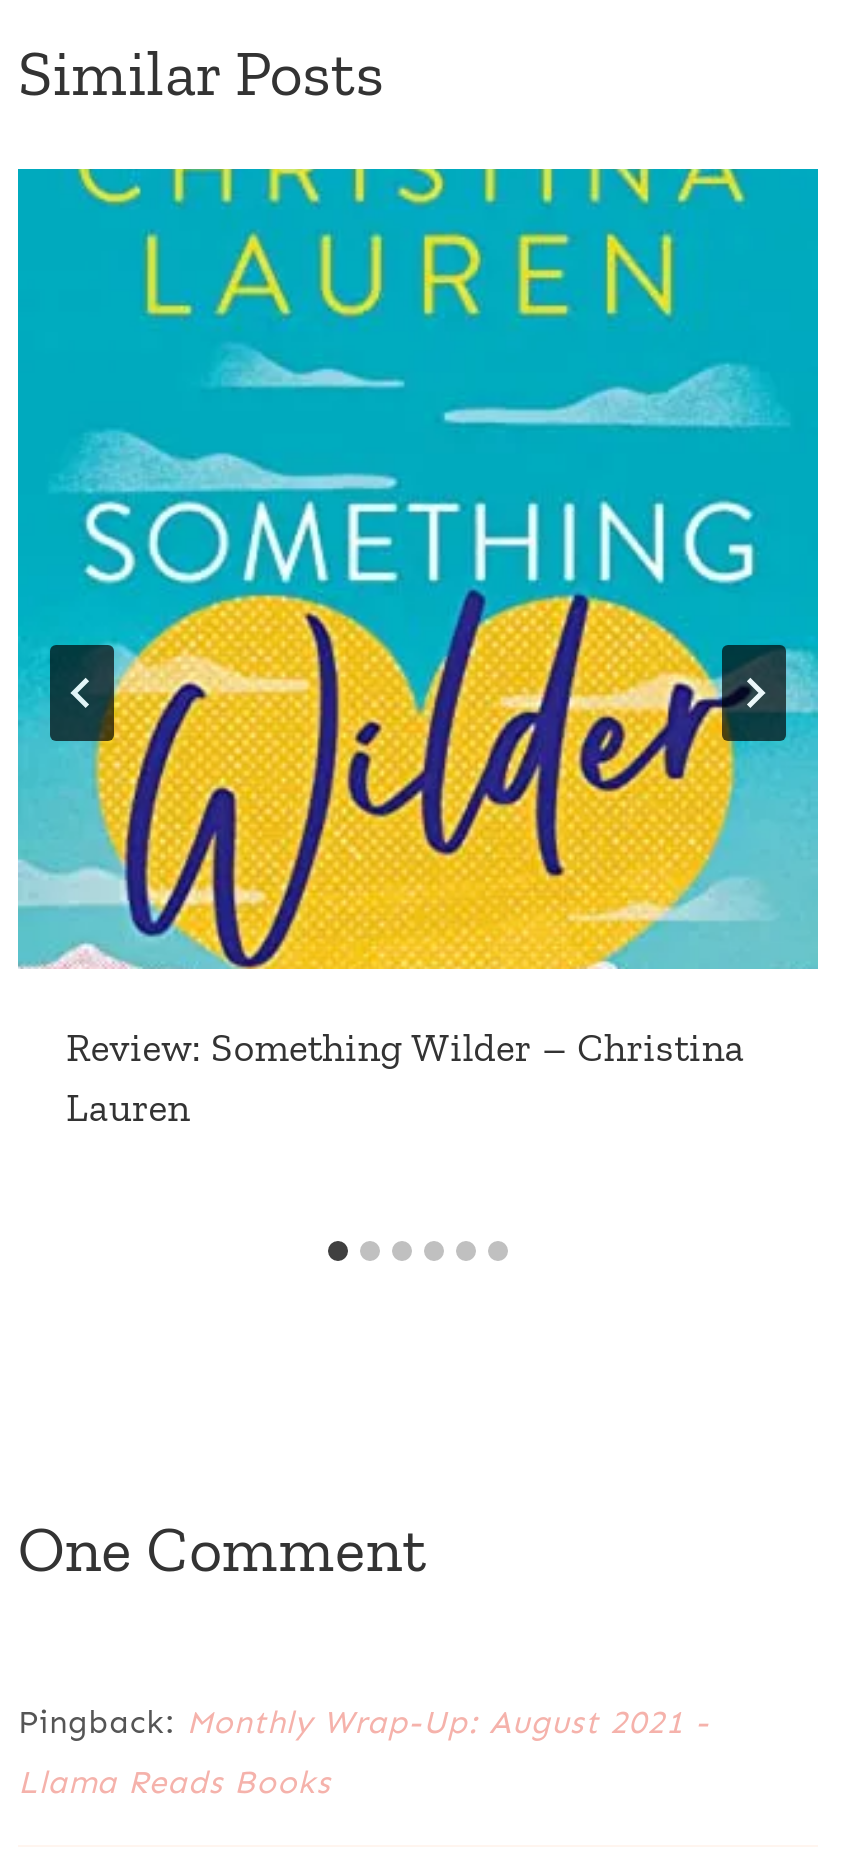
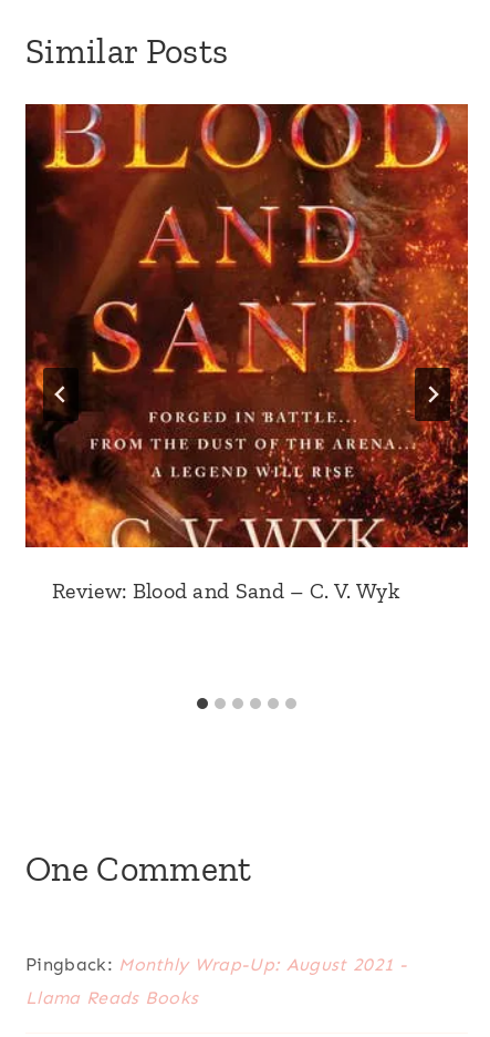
[16,167,820,1132] [image] | Review: Something Wilder – Christina | Lauren -> [24,103,469,604] [image] | Review: Blood and Sand – C. V. Wyk

